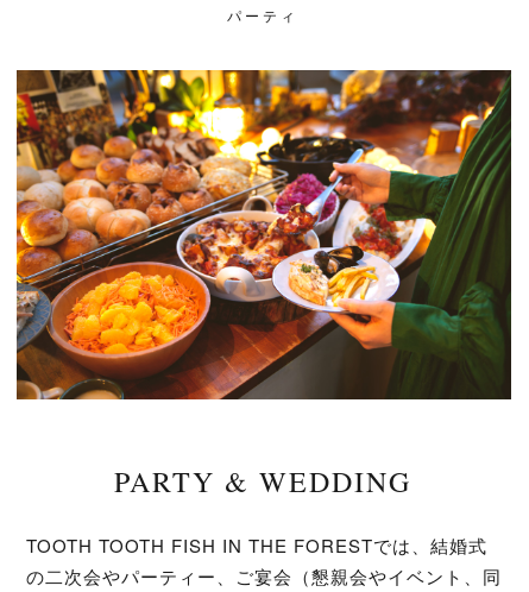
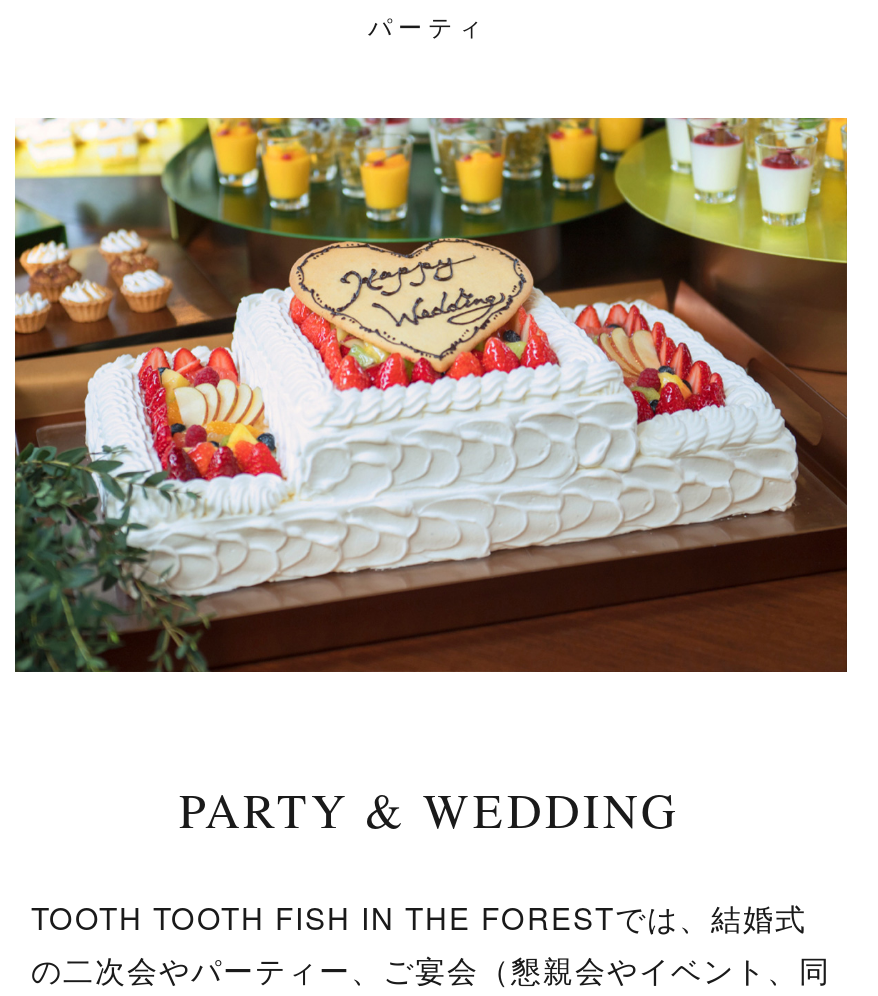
[15,69,512,401] [image] -> [13,116,849,674] [image]

